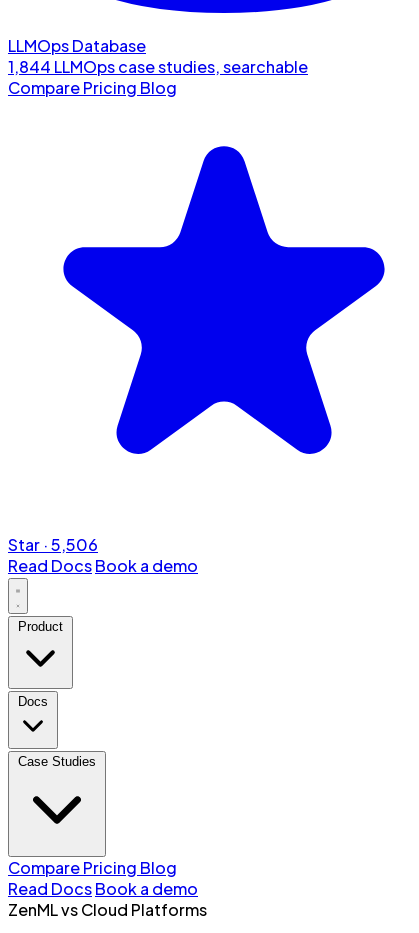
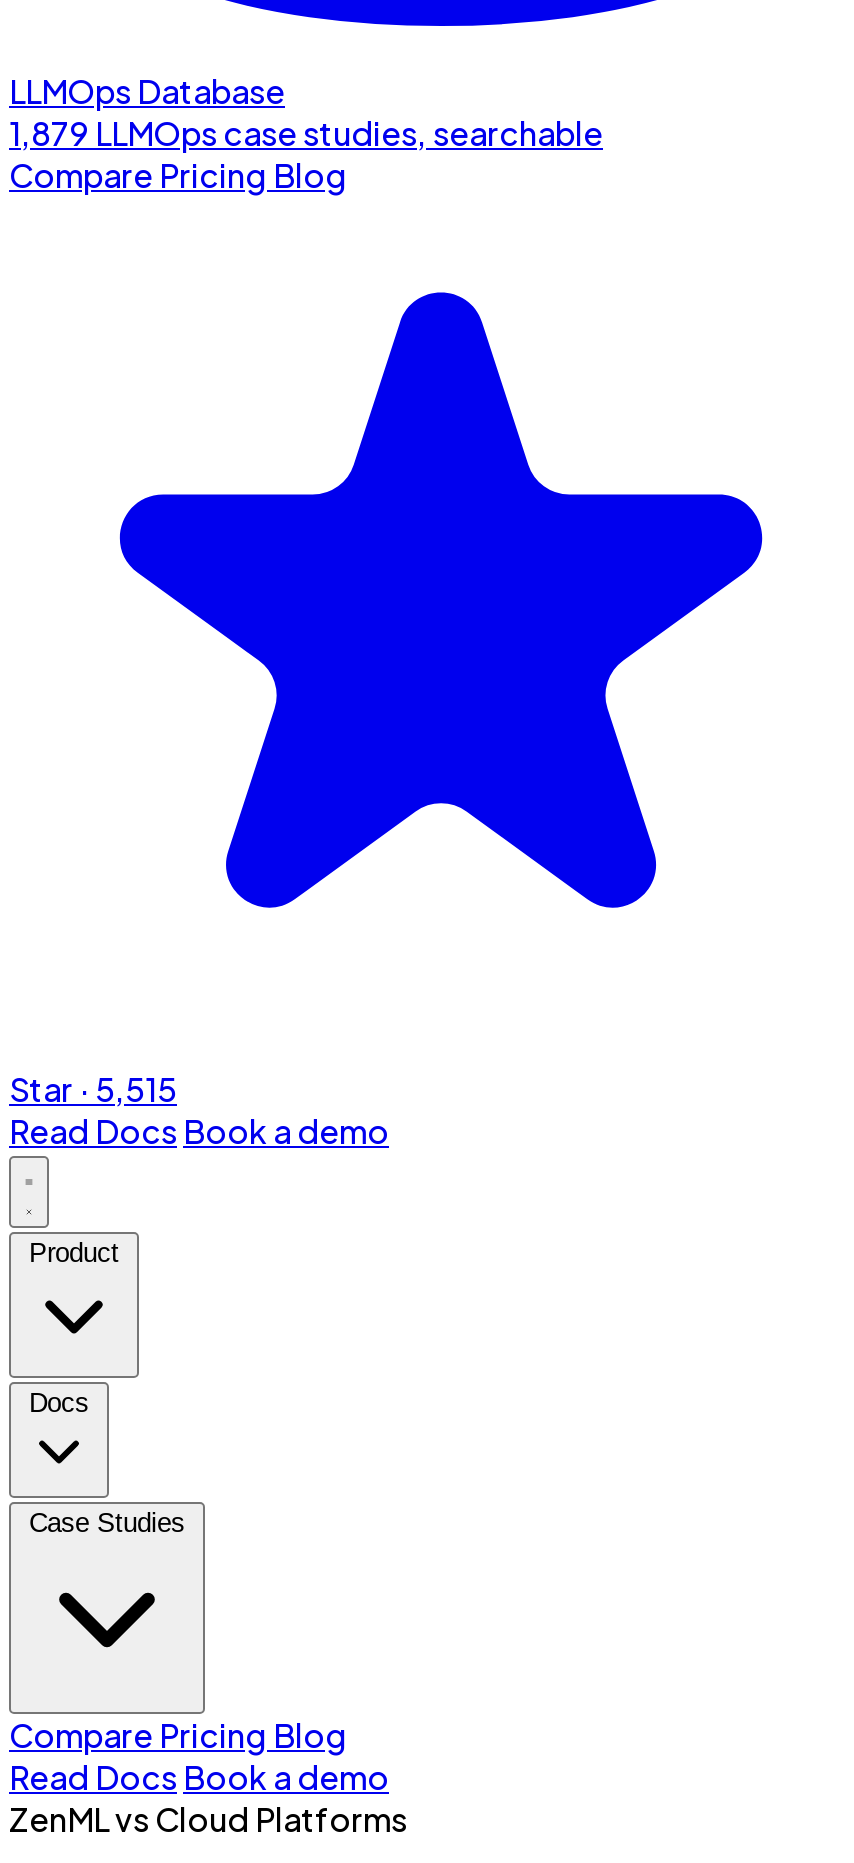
[8,56,308,77] 1,844 LLMOps case studies, searchable -> [9,113,603,155] 1,879 LLMOps case studies, searchable
[8,534,98,555] Star · 5,506 -> [9,1069,177,1111] Star · 5,515

